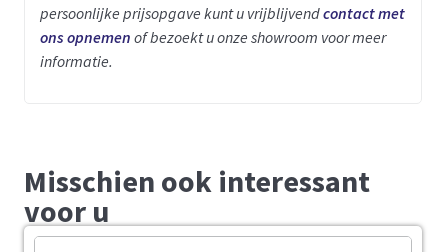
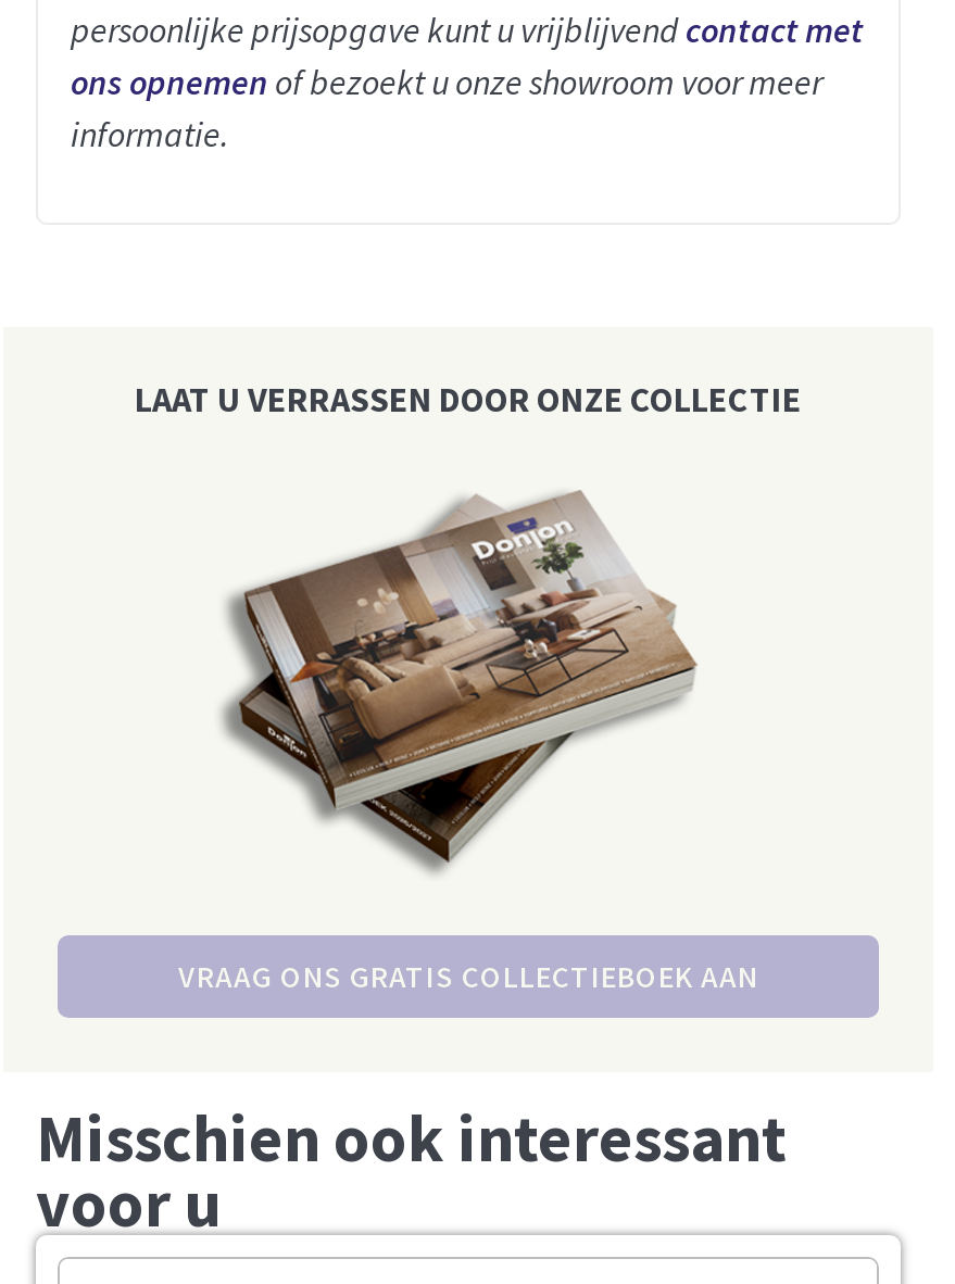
none -> [135,377,802,420] LAAT U VERRASSEN DOOR ONZE COLLECTIE
none -> [178,491,758,996] [image] | VRAAG ONS GRATIS COLLECTIEBOEK AAN

